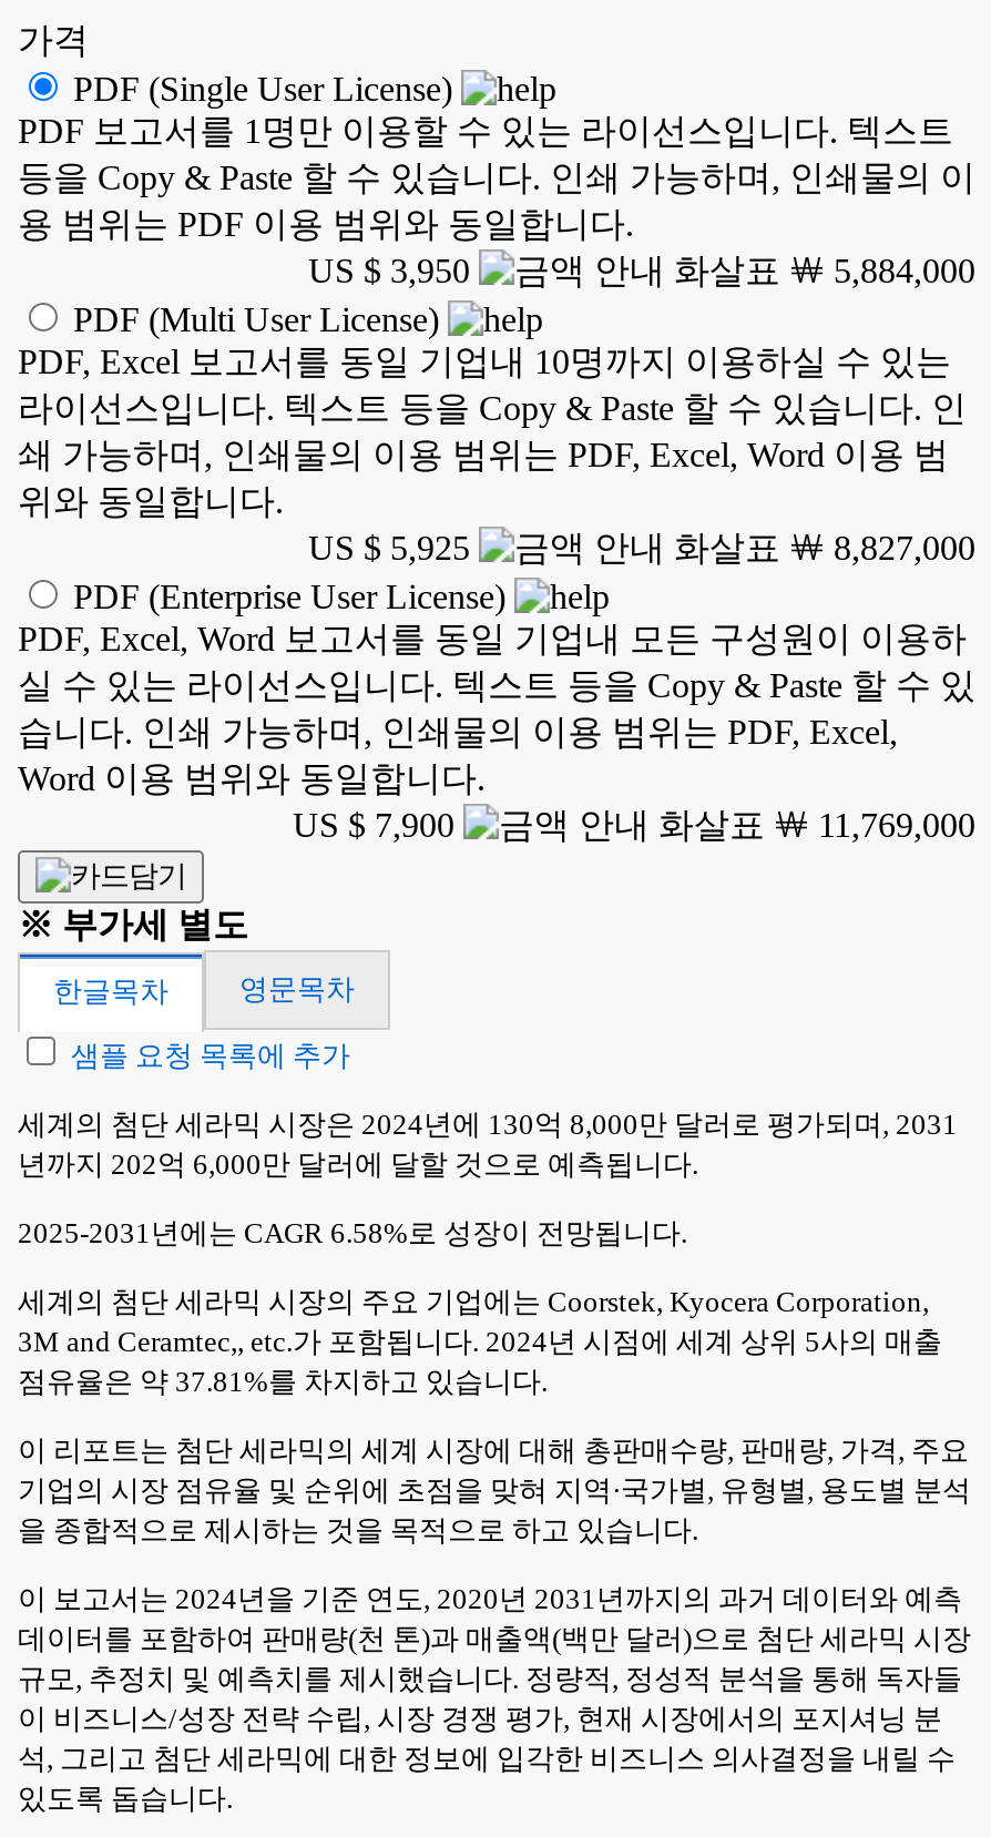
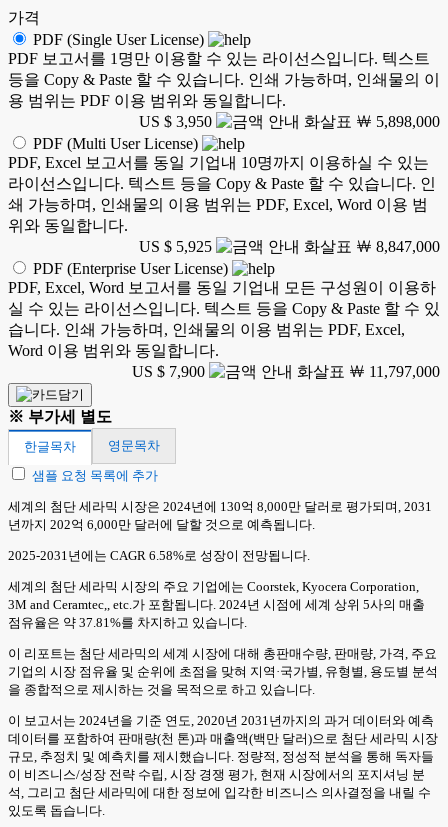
[789,252,975,289] ￦ 5,884,000 -> [356,113,440,130] ￦ 5,898,000
[789,529,975,567] ￦ 8,827,000 -> [356,238,440,255] ￦ 8,847,000
[774,806,975,844] ￦ 11,769,000 -> [349,363,440,380] ￦ 11,797,000

